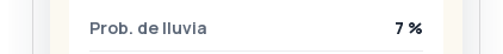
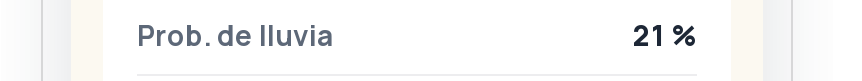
[395,16,423,39] 7 % -> [633,17,697,55] 21 %

